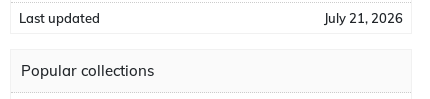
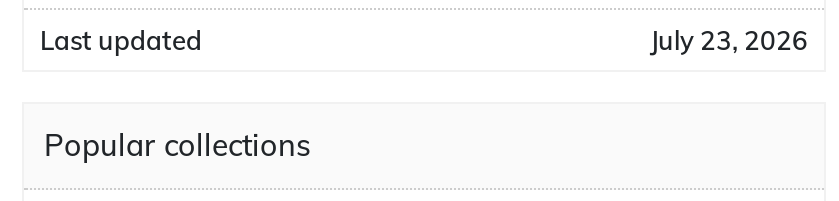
[324,10,403,26] July 21, 2026 -> [650,24,808,56] July 23, 2026

